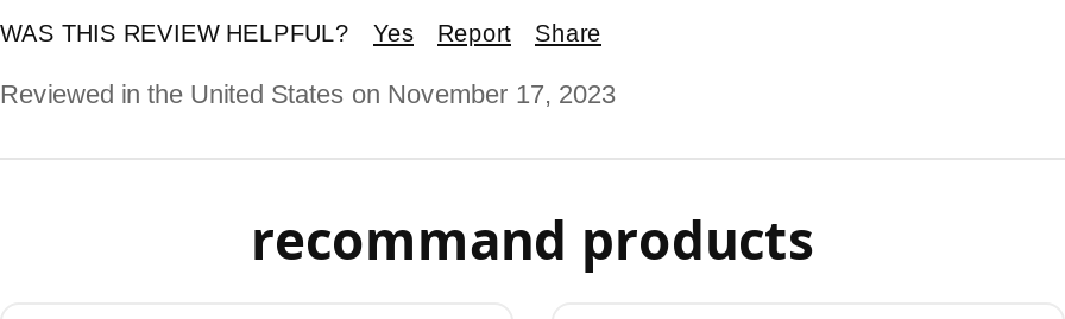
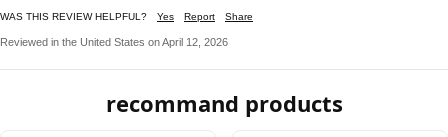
[0,78,616,107] Reviewed in the United States on November 17, 2023 -> [0,35,228,47] Reviewed in the United States on April 12, 2026

